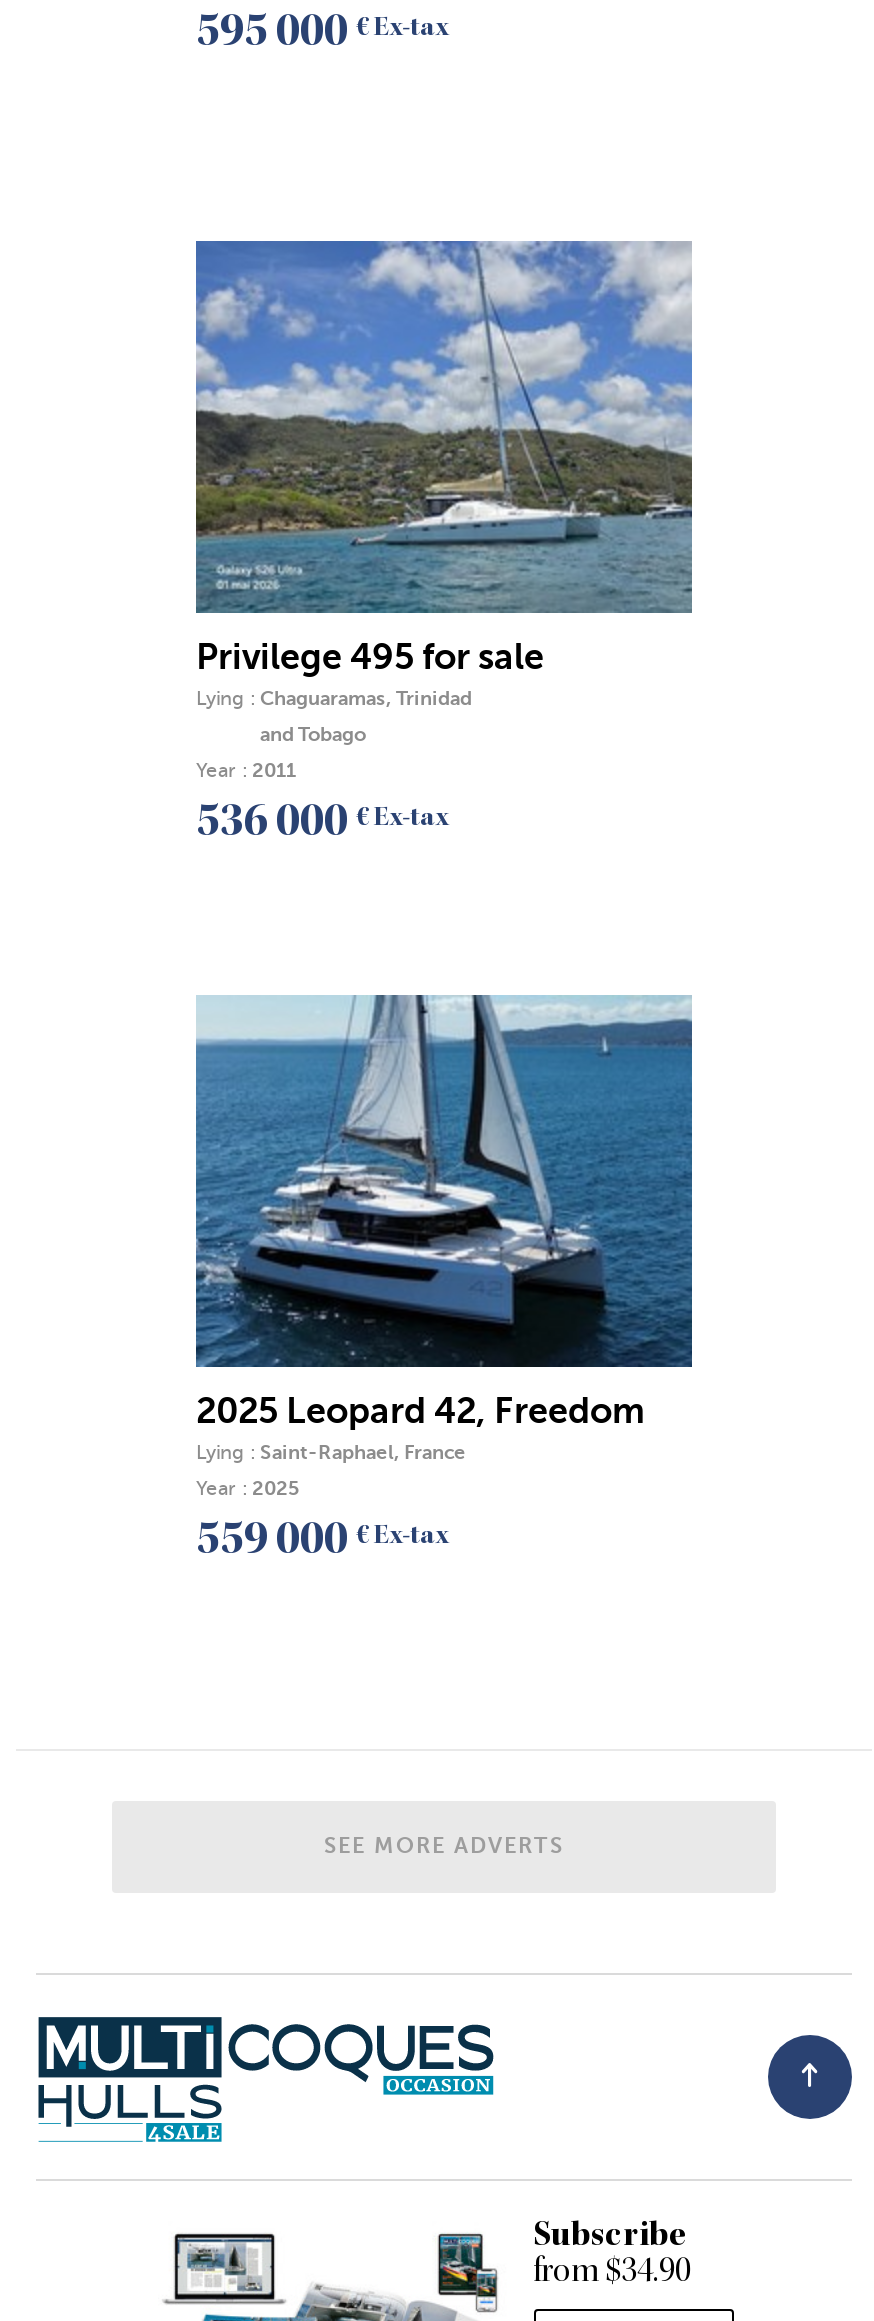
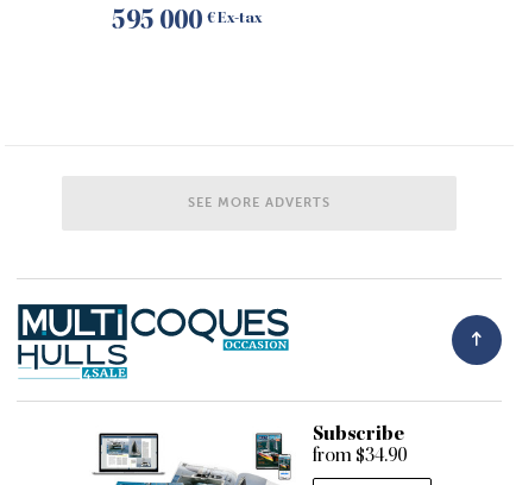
[194,239,694,850] [image] | Privilege 495 for sale | Lying : Chaguaramas, Trinidad | and Tobago | Year : 2011 | 536 000 € Ex-tax -> none
[194,993,694,1568] [image] | 2025 Leopard 42, Freedom | Lying : Saint-Raphael, France | Year : 2025 | 559 000 € Ex-tax -> none

